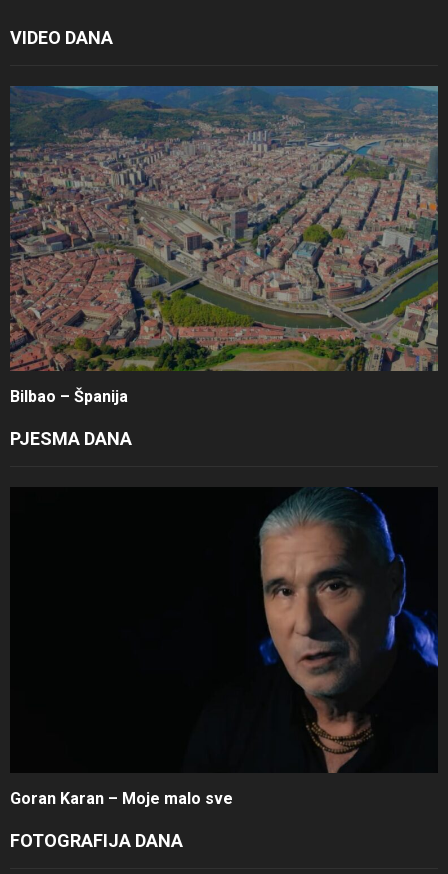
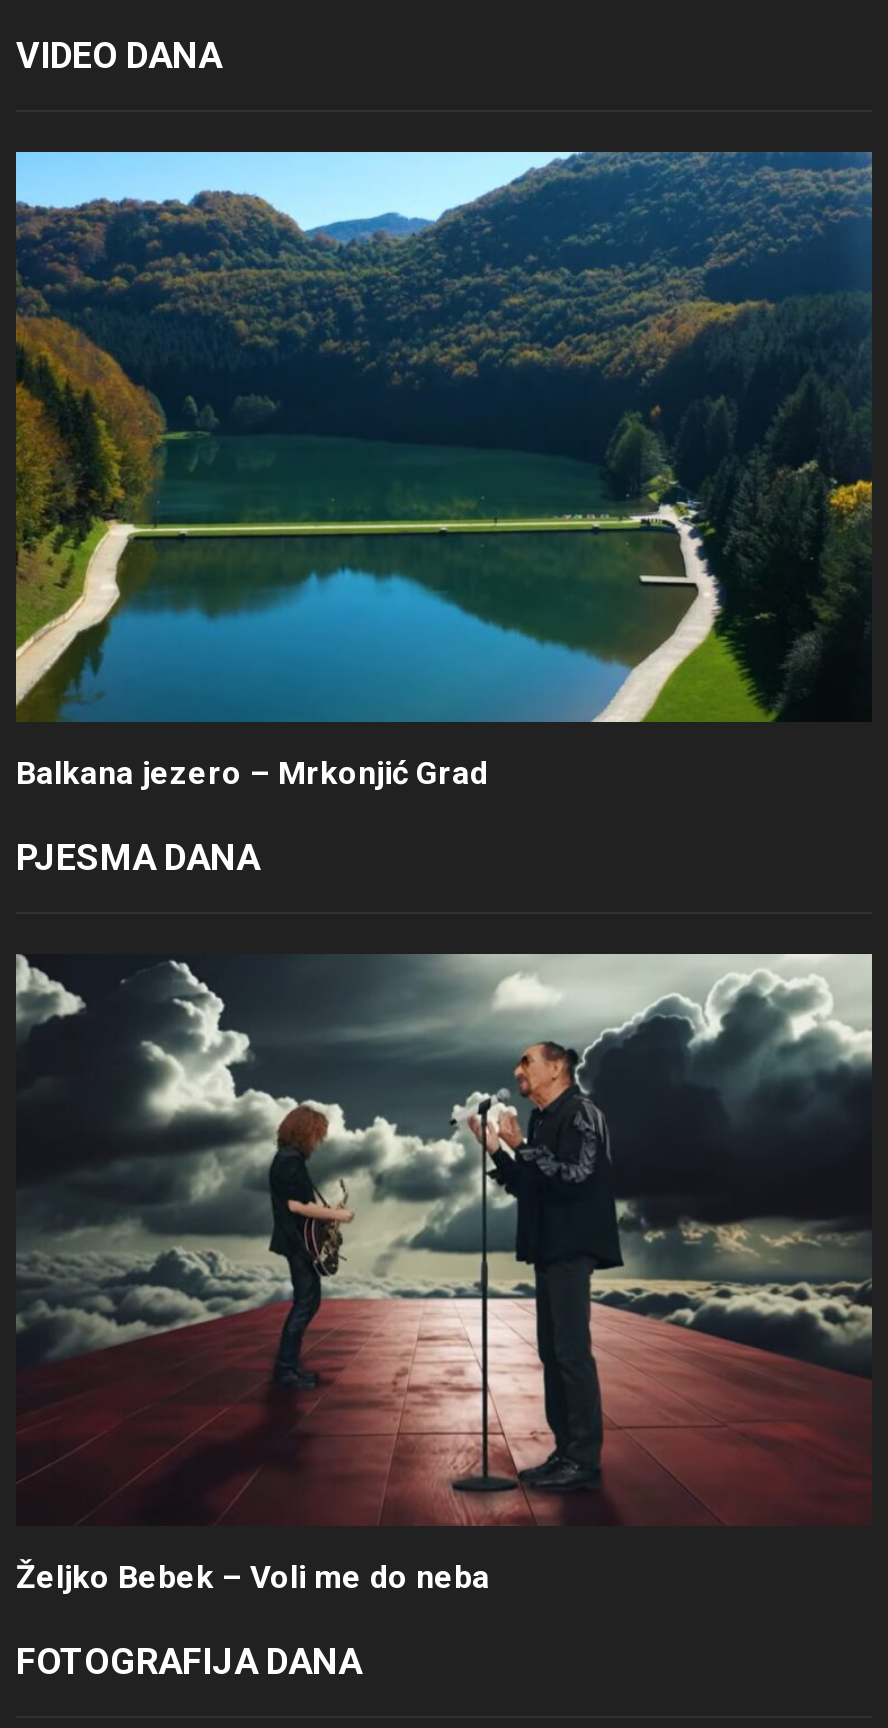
[9,85,439,406] [image] | Bilbao – Španija -> [14,150,872,793] [image] | Balkana jezero – Mrkonjić Grad
[10,487,439,808] [image] | Goran Karan – Moje malo sve -> [14,952,874,1595] [image] | Željko Bebek – Voli me do neba

